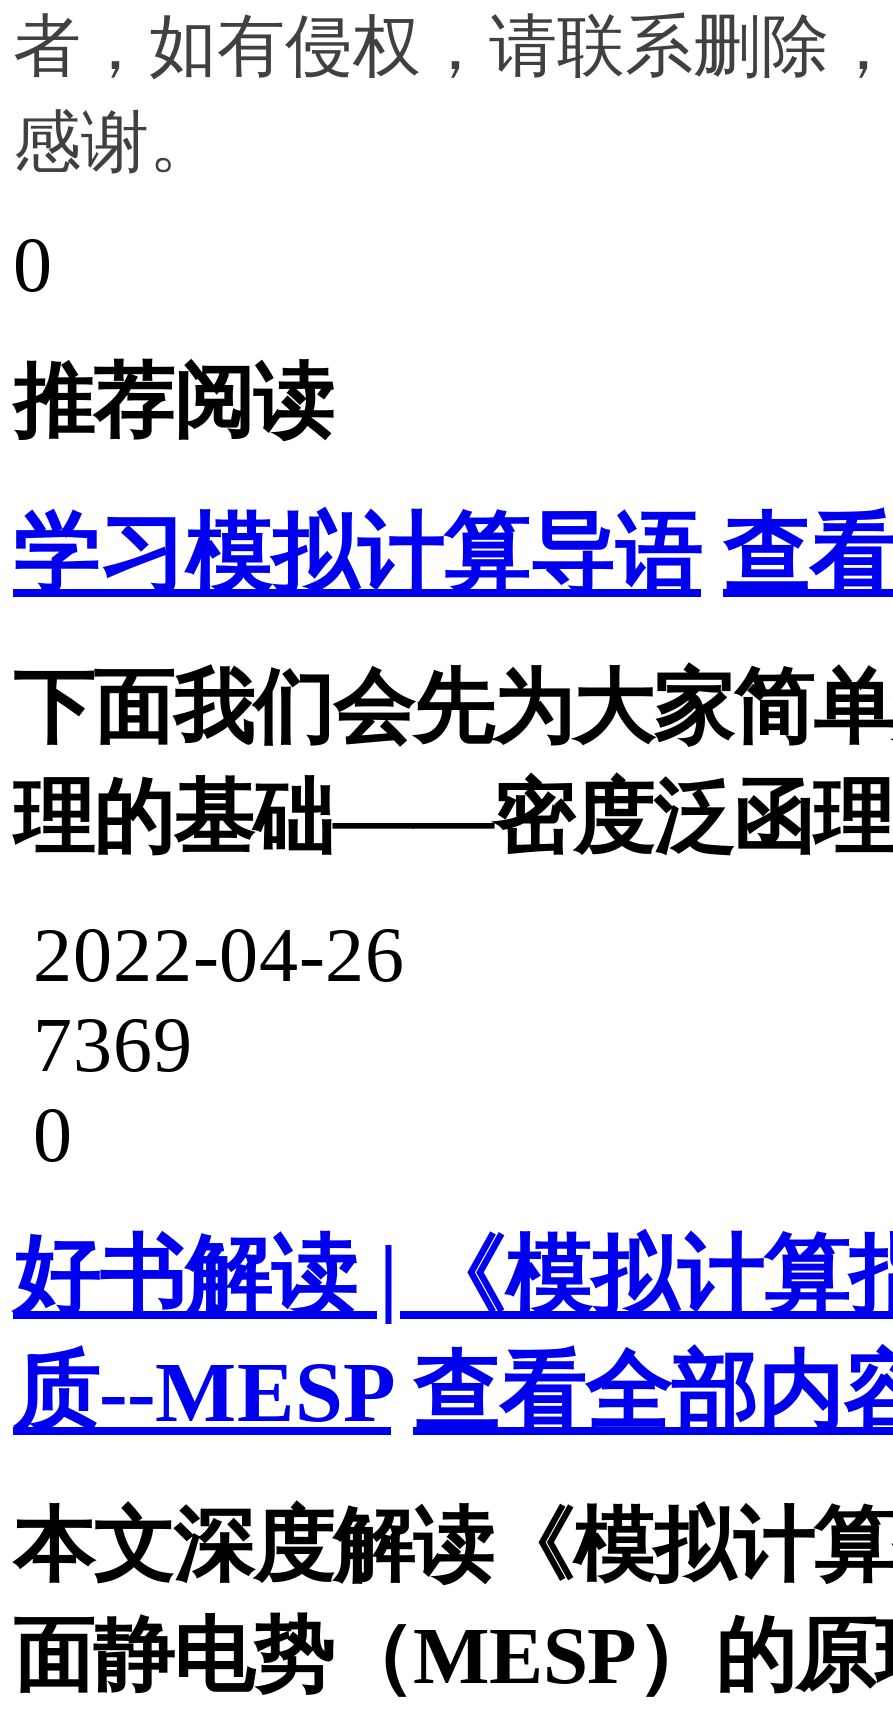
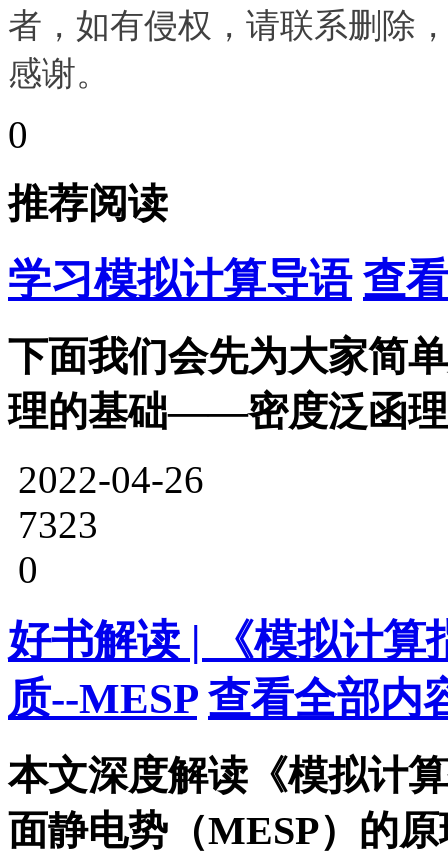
[13,1002,193,1088] 7369 -> [8,503,98,546] 7323

